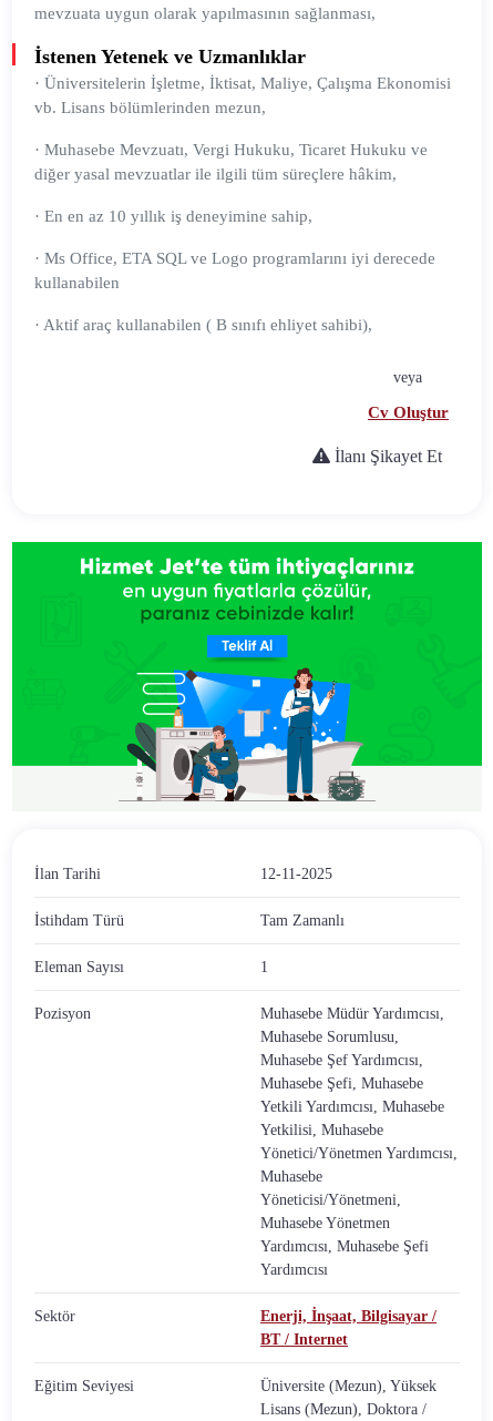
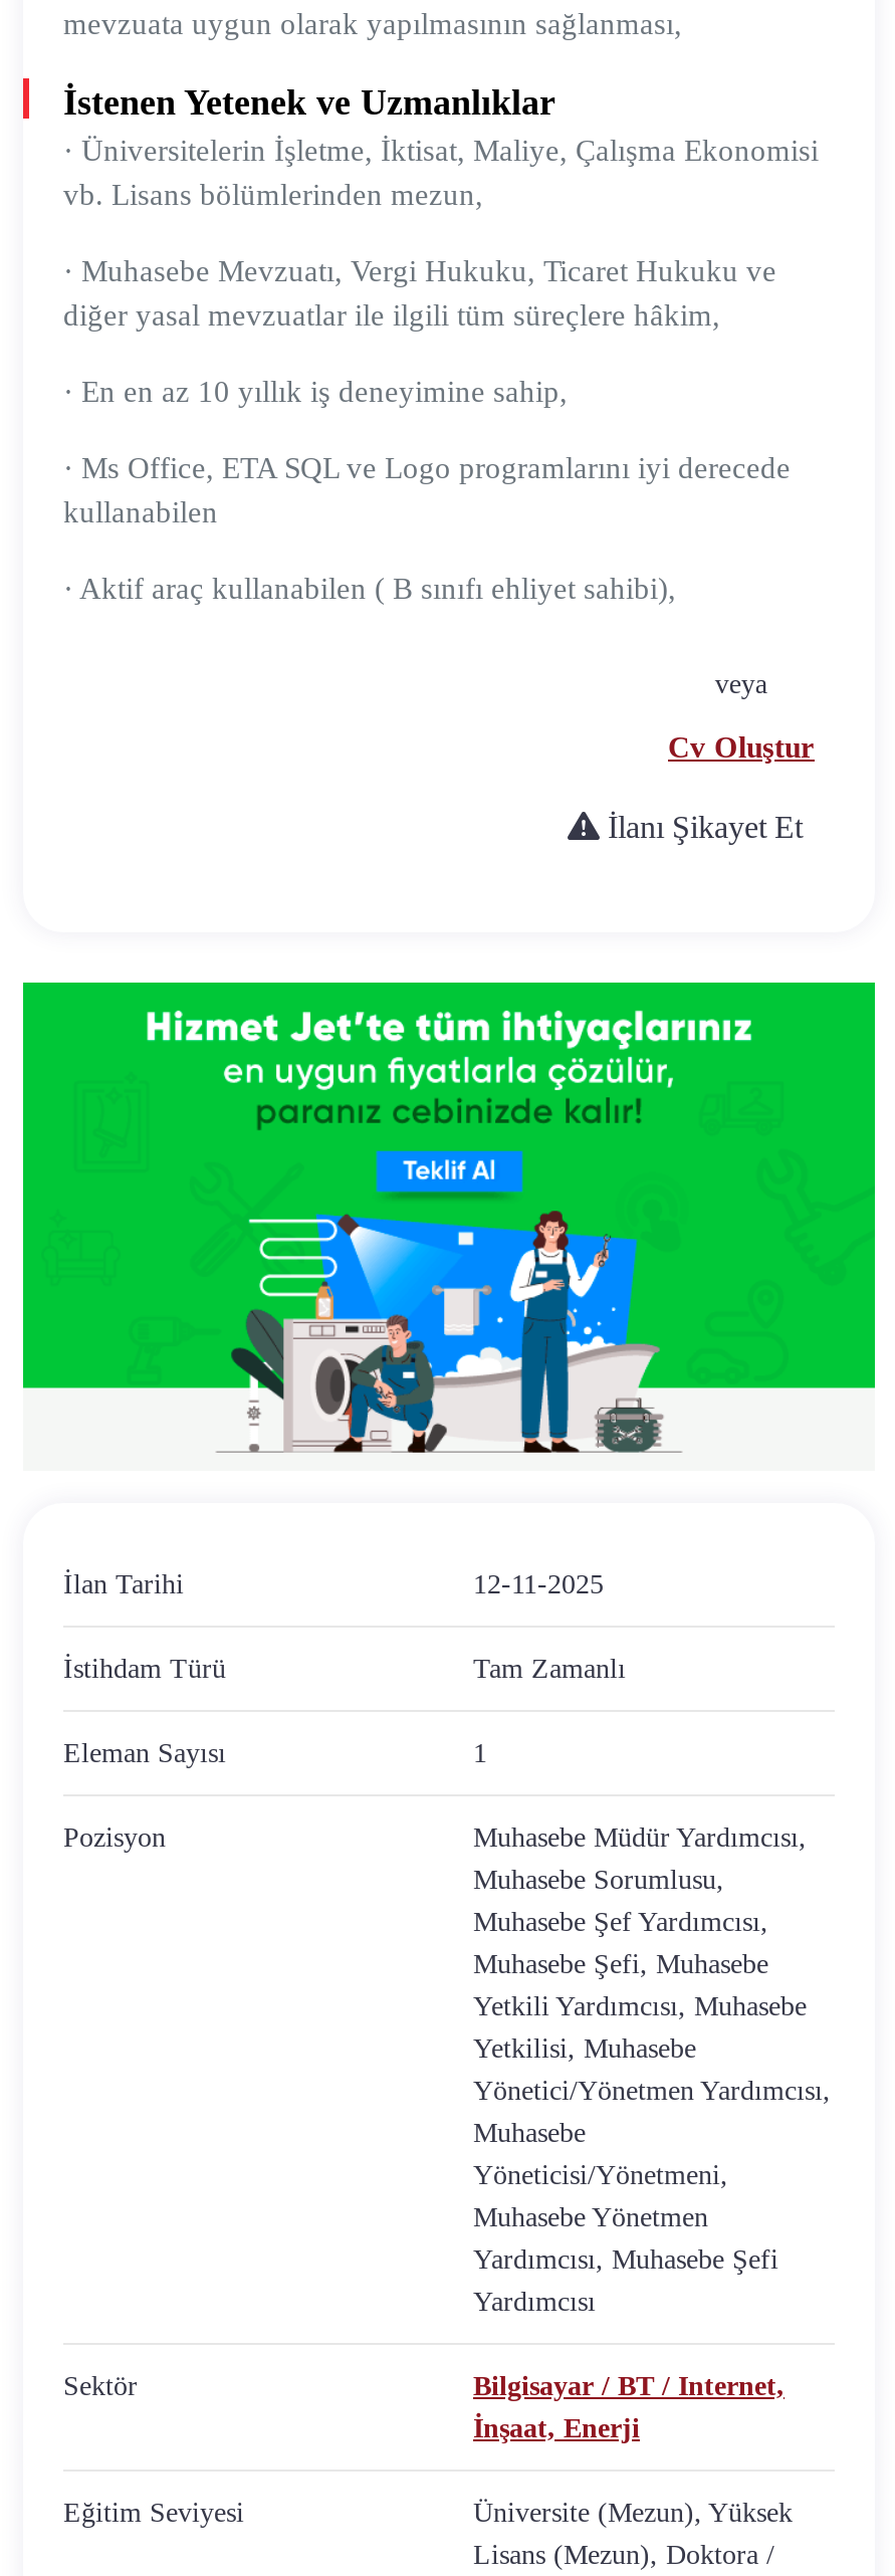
[260,1307,436,1347] Enerji, İnşaat, Bilgisayar / | BT / Internet -> [473,2370,785,2442] Bilgisayar / BT / Internet, | İnşaat, Enerji

